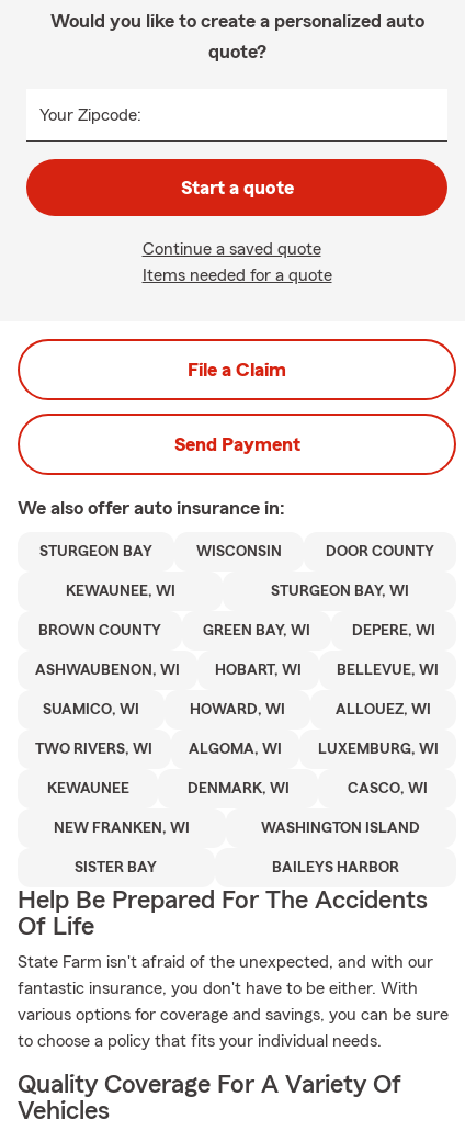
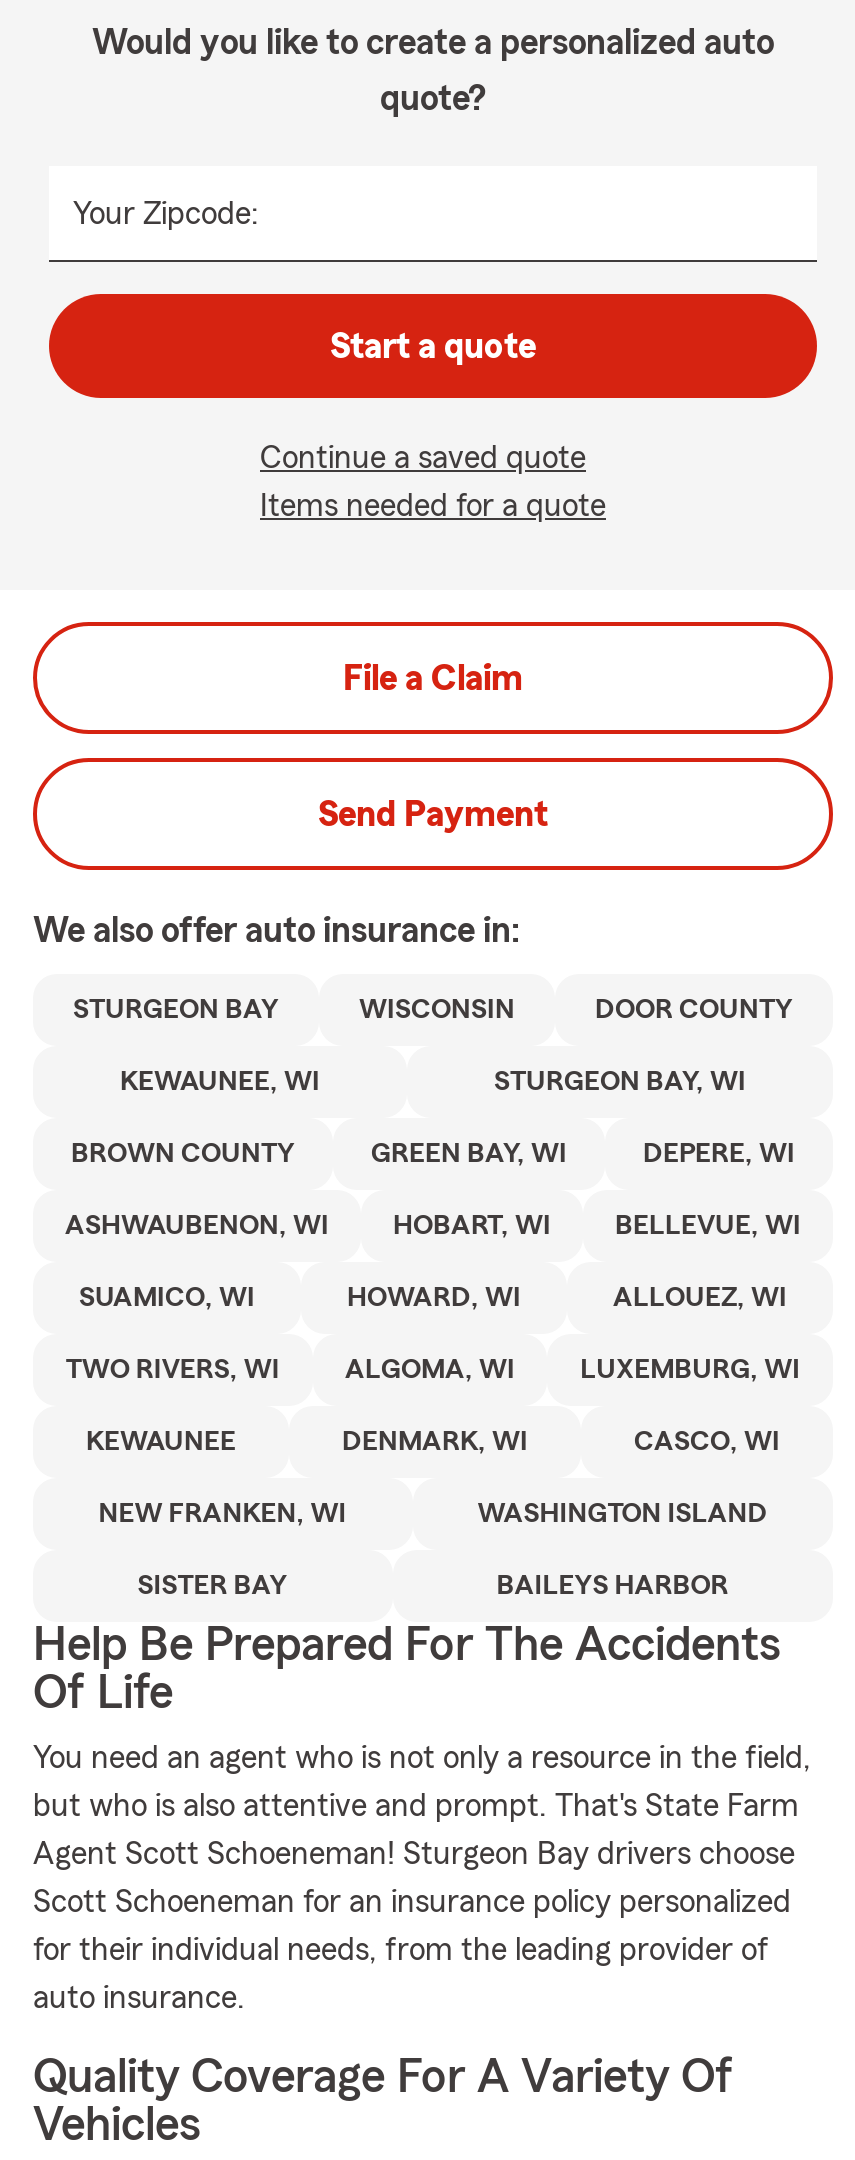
[18,953,449,1050] State Farm isn't afraid of the unexpected, and with our | fantastic insurance, you don't have to be either. With | various options for coverage and savings, you can be sure | to choose a policy that fits your individual needs. -> [33,1742,811,2014] You need an agent who is not only a resource in the field, | but who is also attentive and prompt. That's State Farm | Agent Scott Schoeneman! Sturgeon Bay drivers choose | Scott Schoeneman for an insurance policy personalized | for their individual needs, from the leading provider of | auto insurance.

